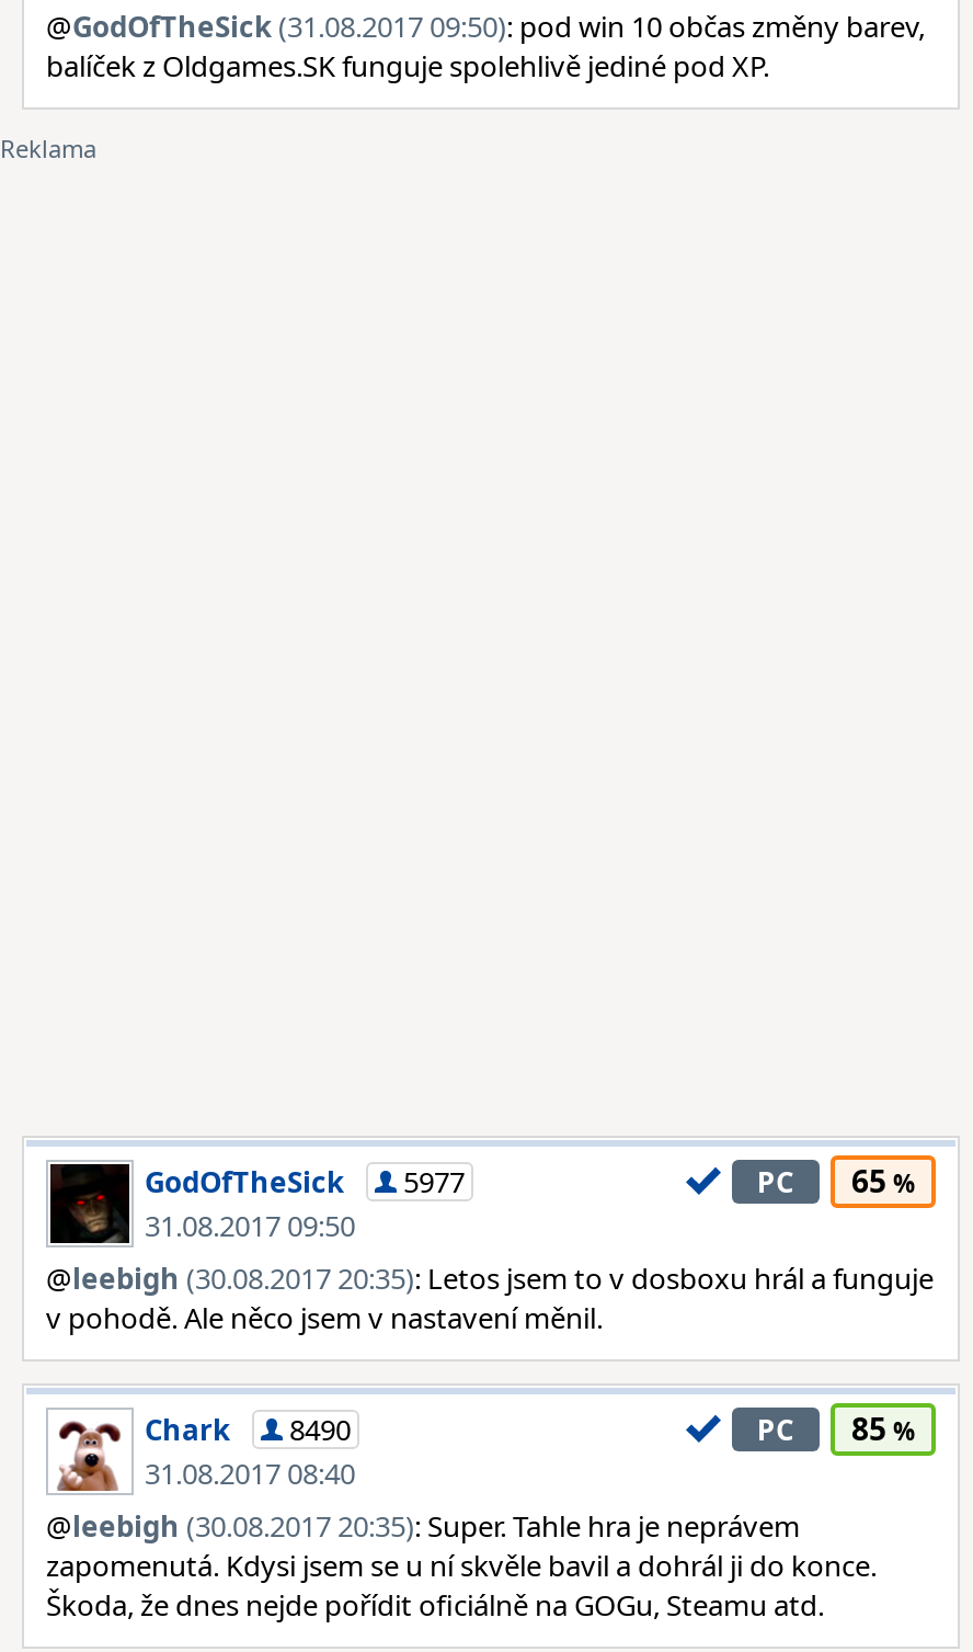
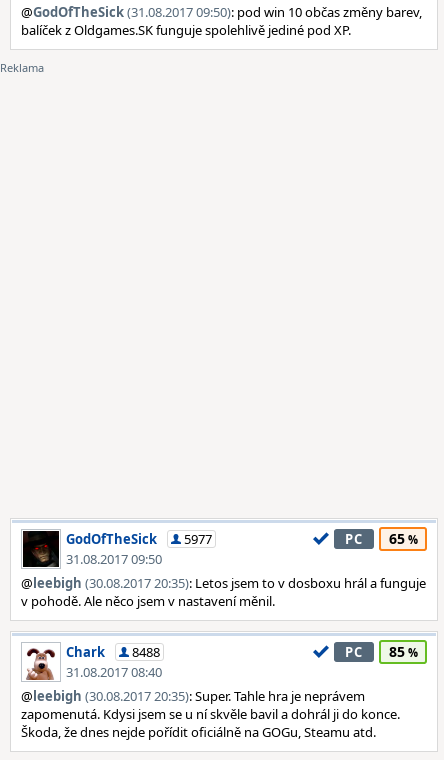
[145,1410,351,1449] Chark 8490 -> [66,643,160,661] Chark 8488

